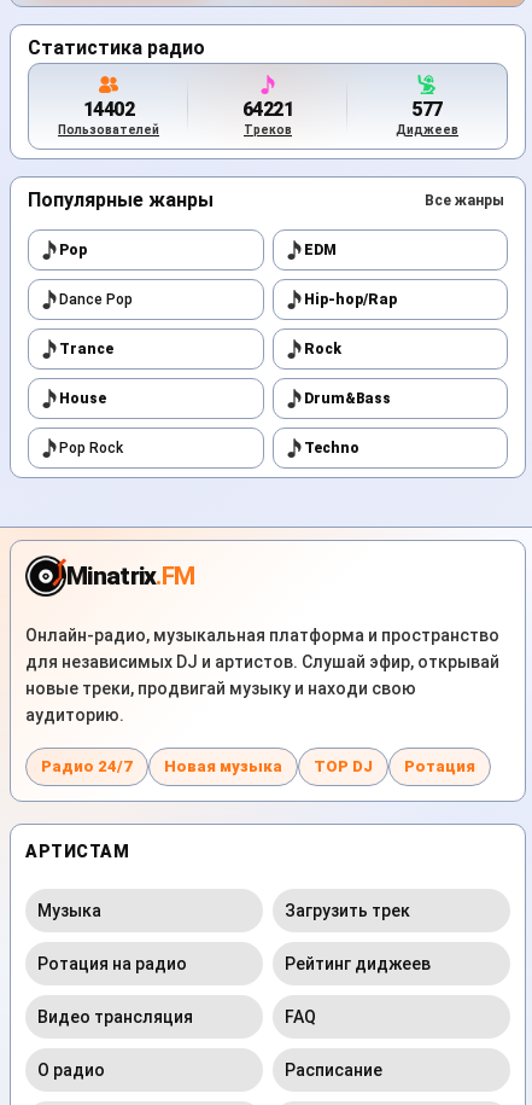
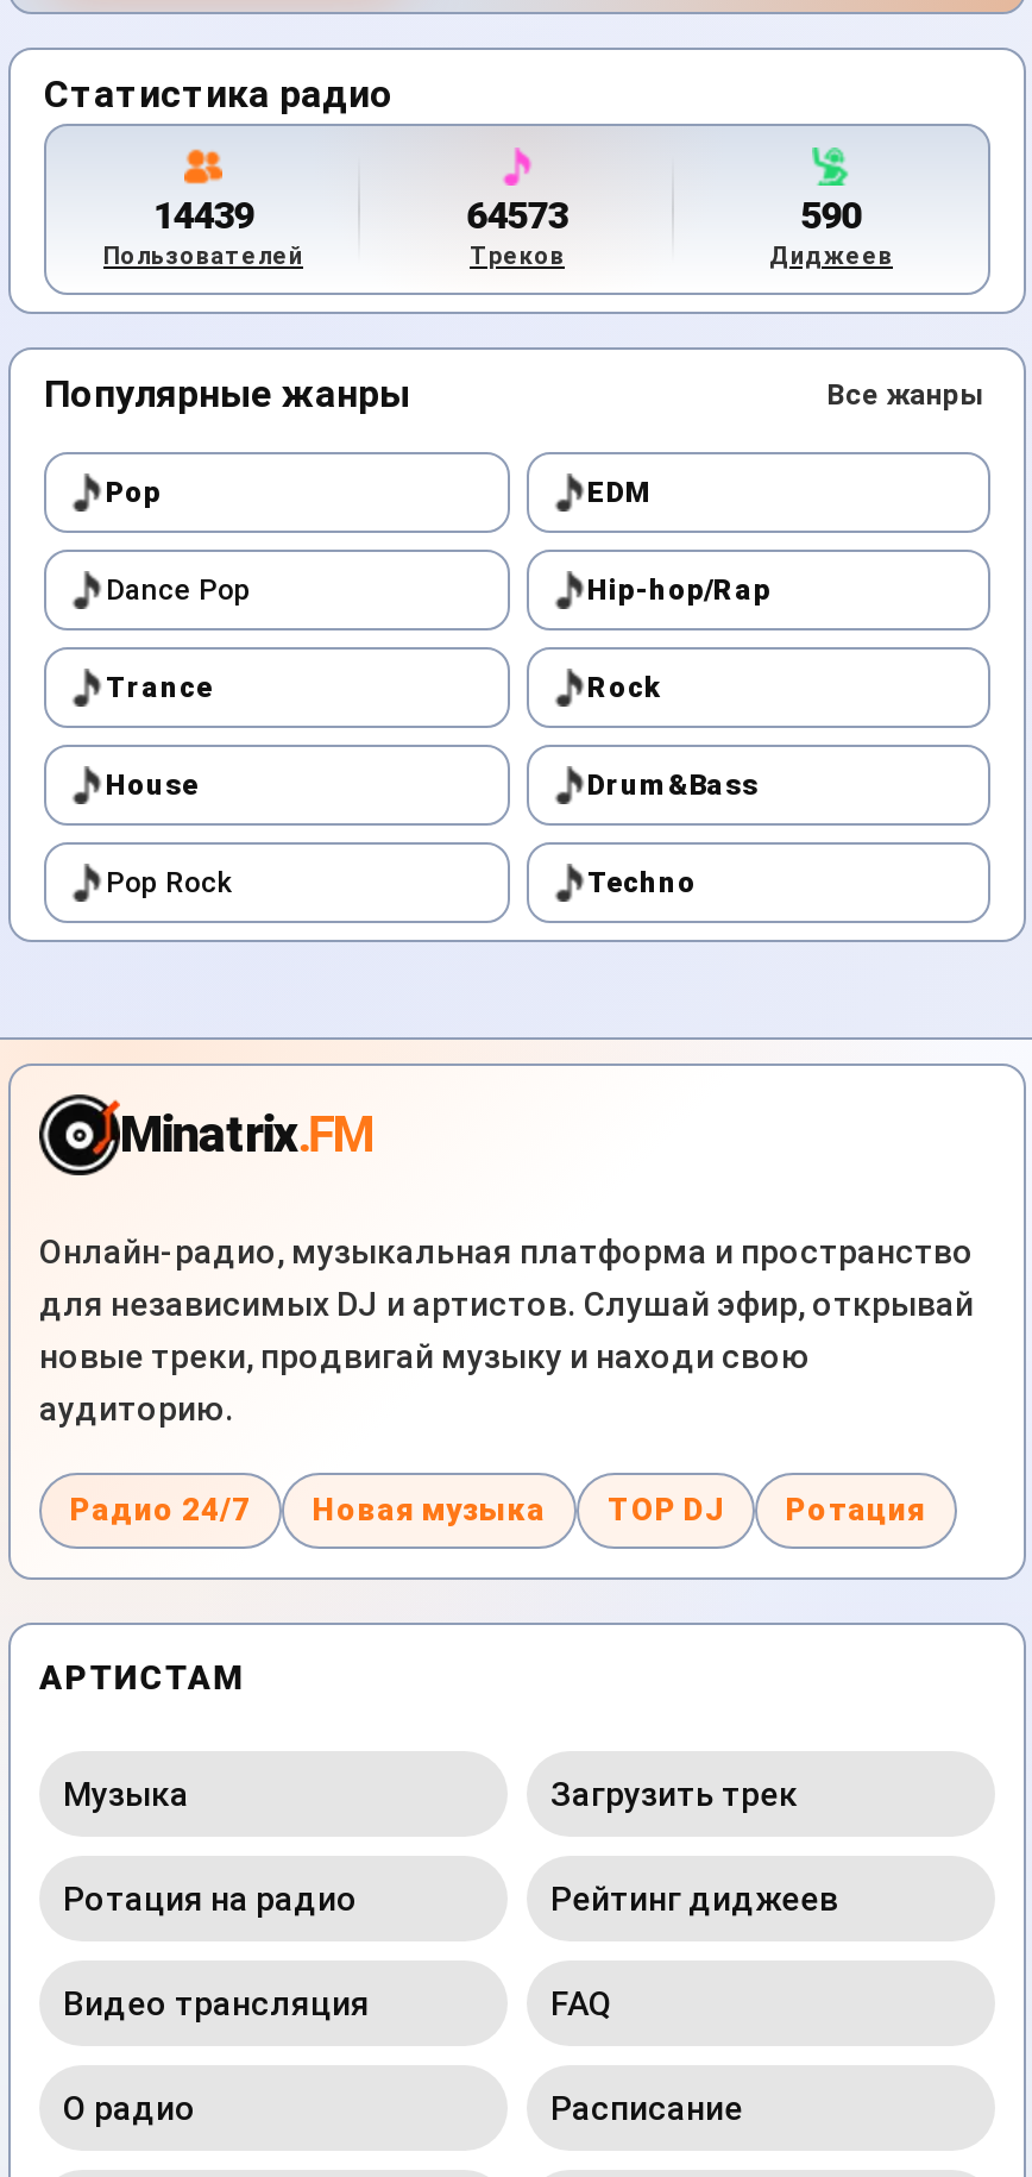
[83,98,134,121] 14402 -> [153,193,254,238] 14439
[242,98,294,121] 64221 -> [467,193,568,238] 64573
[412,98,442,121] 577 -> [801,193,862,238] 590

